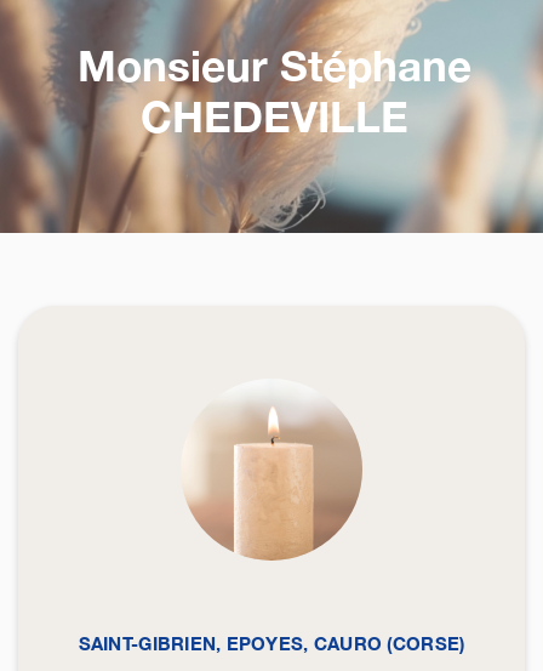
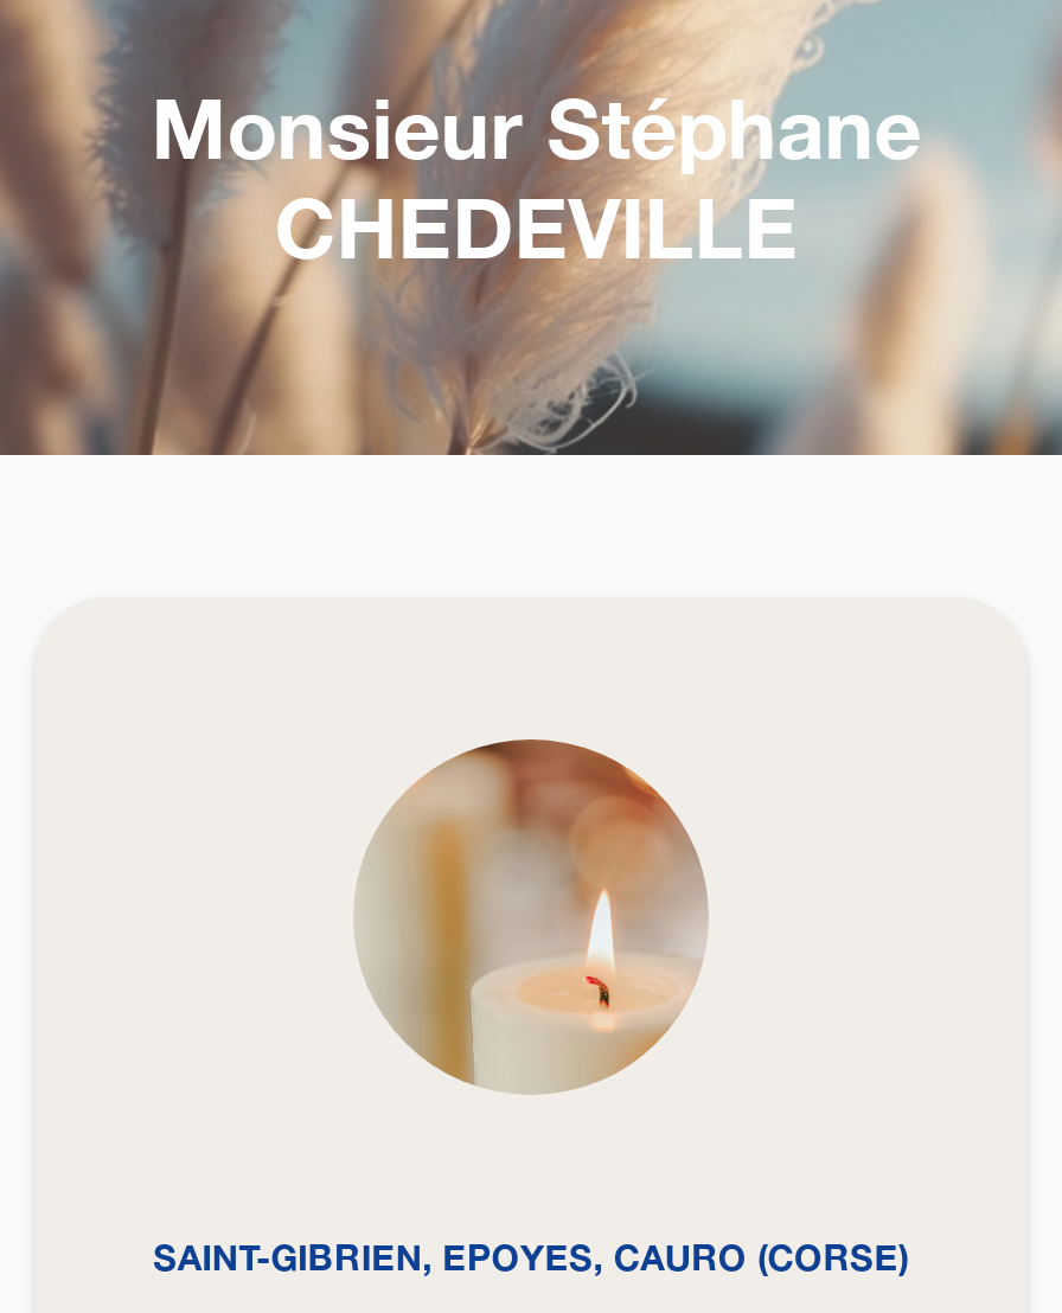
[182,379,362,561] [image] -> [353,737,706,1093] [image]

